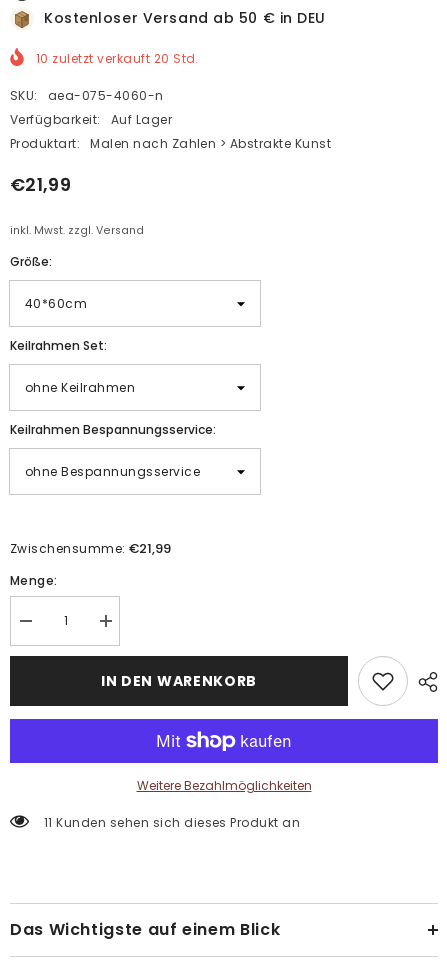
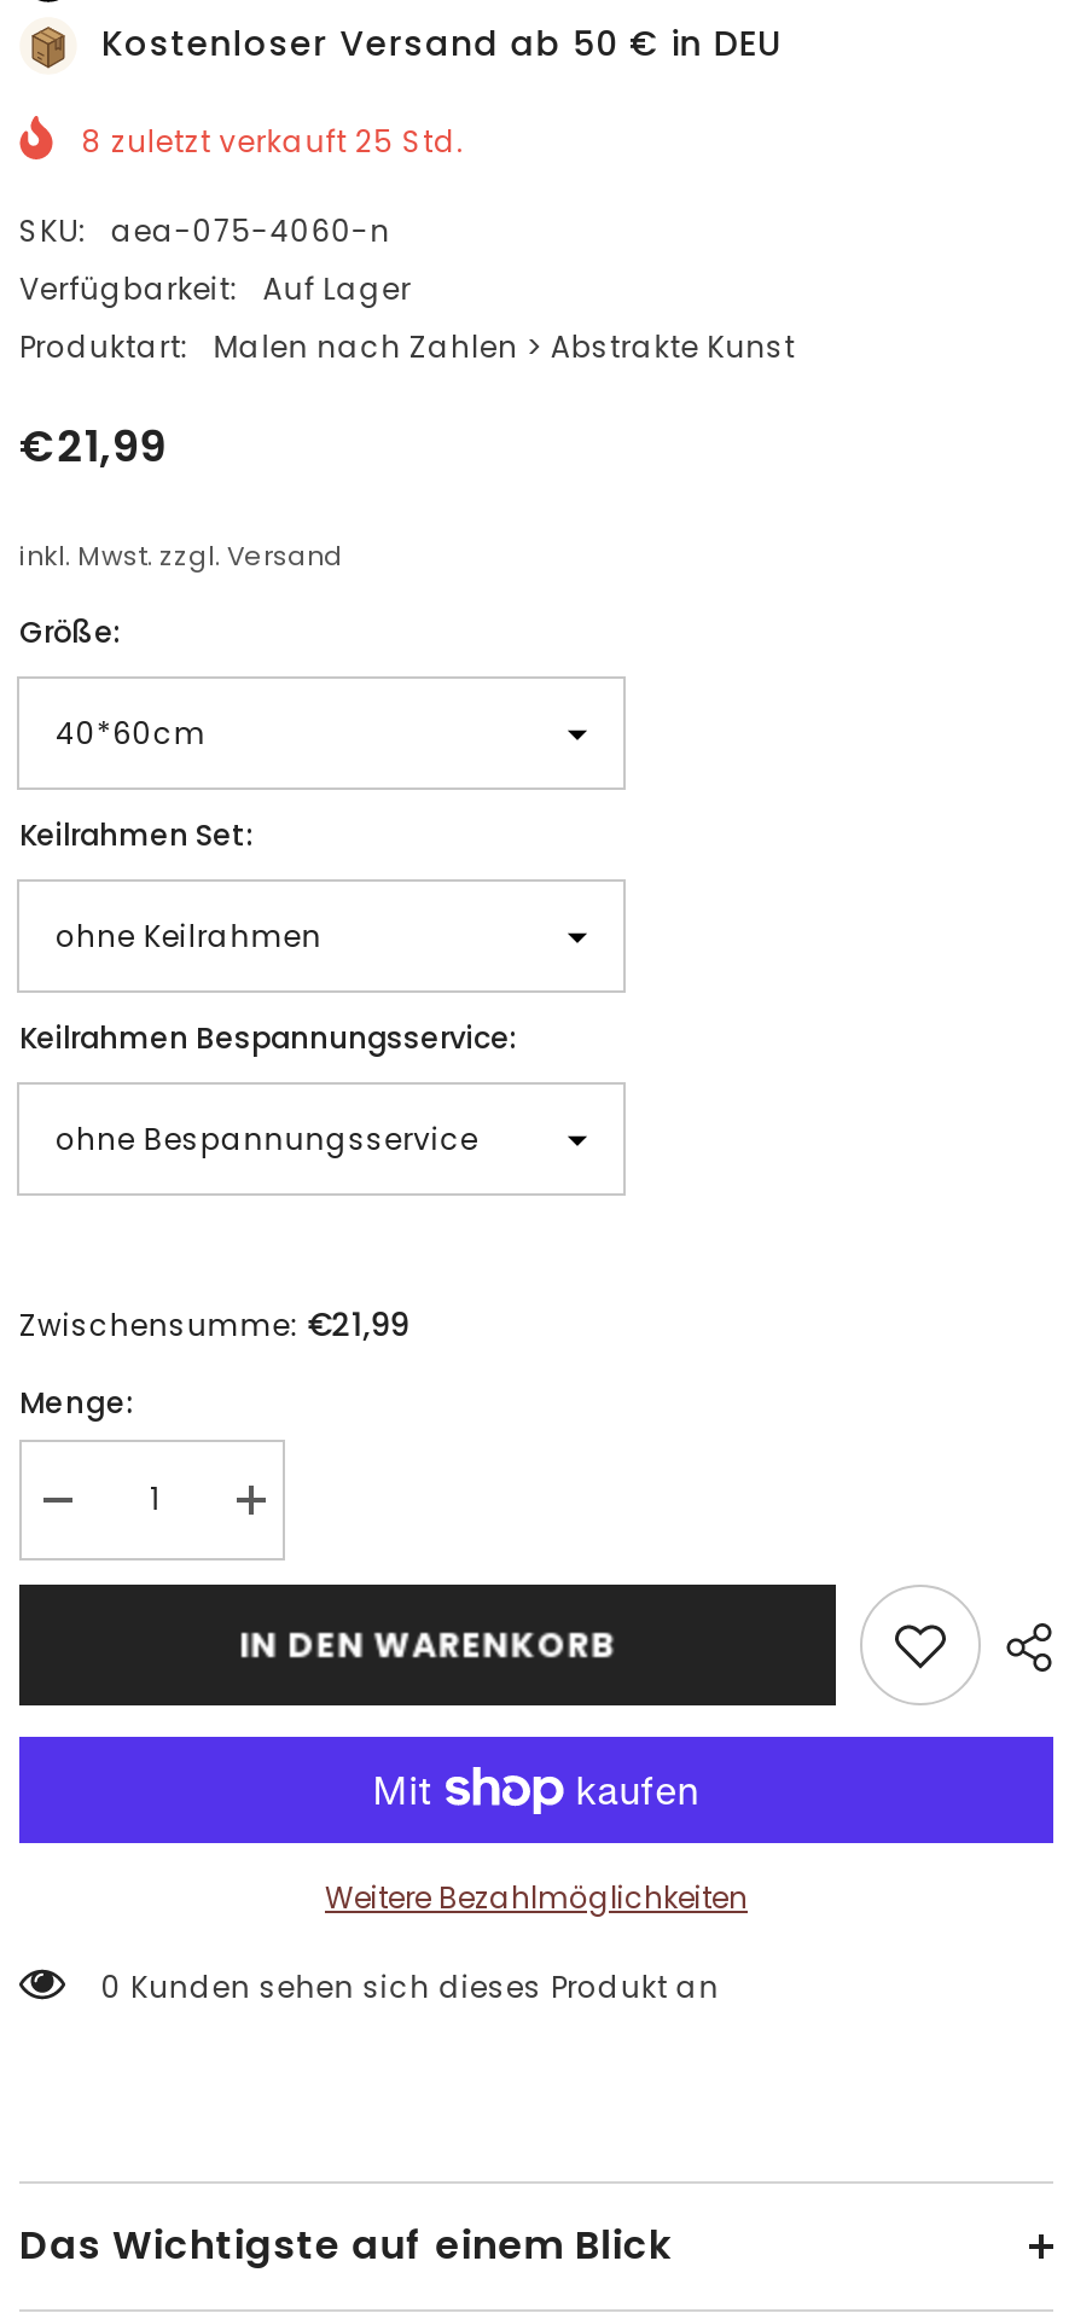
[36,50,199,67] 10 zuletzt verkauft 20 Std. -> [82,120,465,161] 8 zuletzt verkauft 25 Std.
[44,813,300,830] 11 Kunden sehen sich dieses Produkt an -> [101,1965,719,2006] 0 Kunden sehen sich dieses Produkt an

